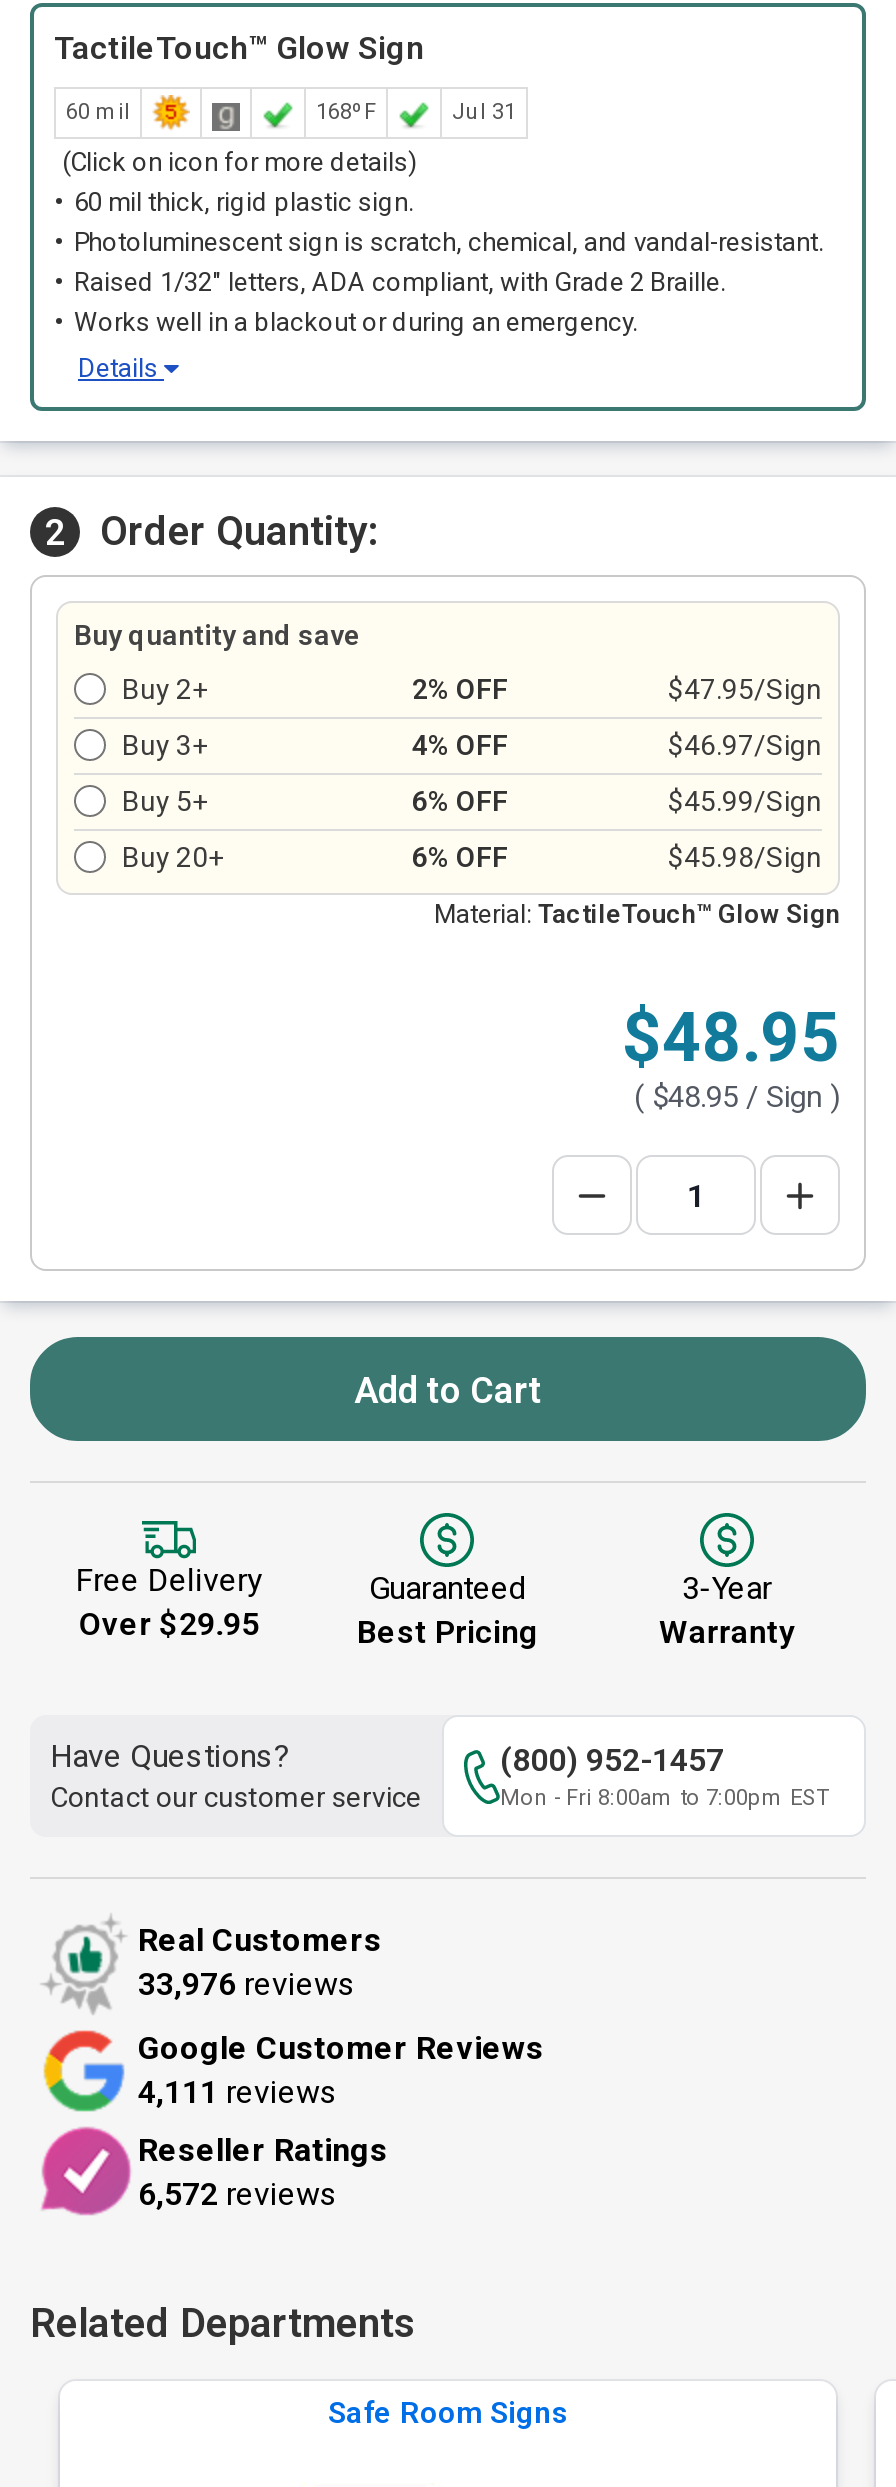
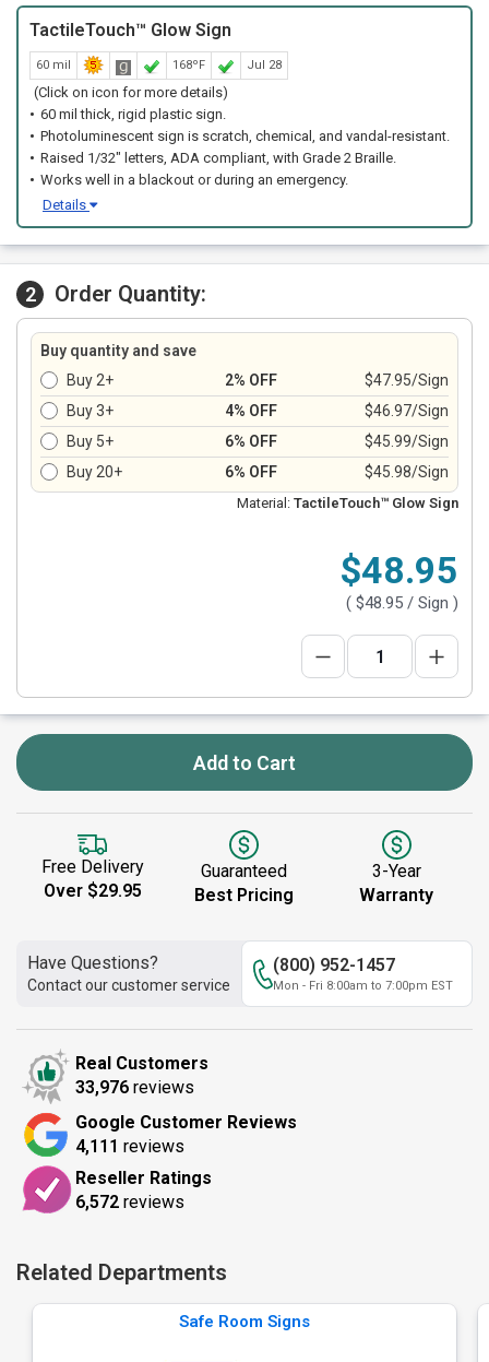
[452,99,516,125] Jul 31 -> [247,58,282,72] Jul 28

